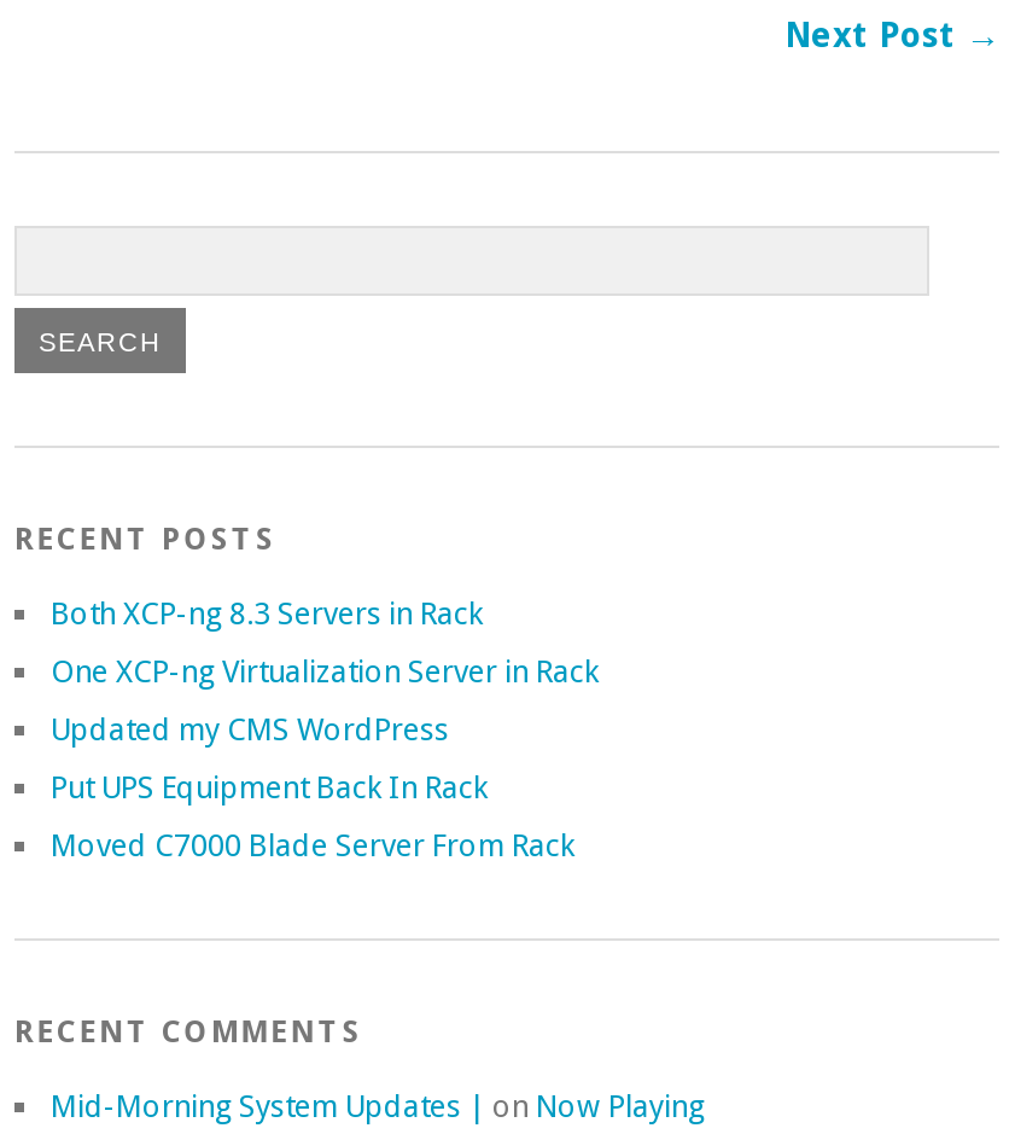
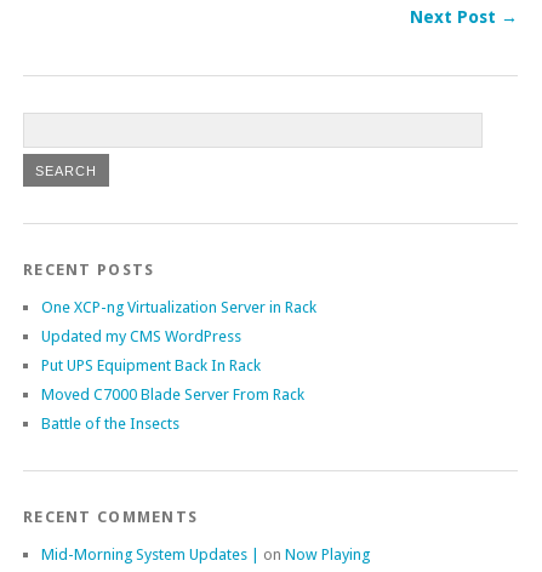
[51,595,483,631] Both XCP-ng 8.3 Servers in Rack -> none
moved [51,653,599,863] -> [41,298,316,404]: One XCP-ng Virtualization Server in Rack | Updated my CMS WordPress | Put UPS Equipment Back In Rack | Moved C7000 Blade Server From Rack
none -> [41,415,179,433] Battle of the Insects

